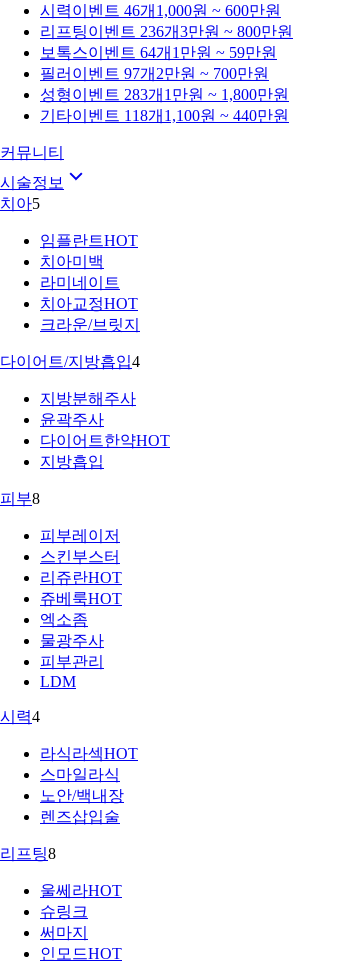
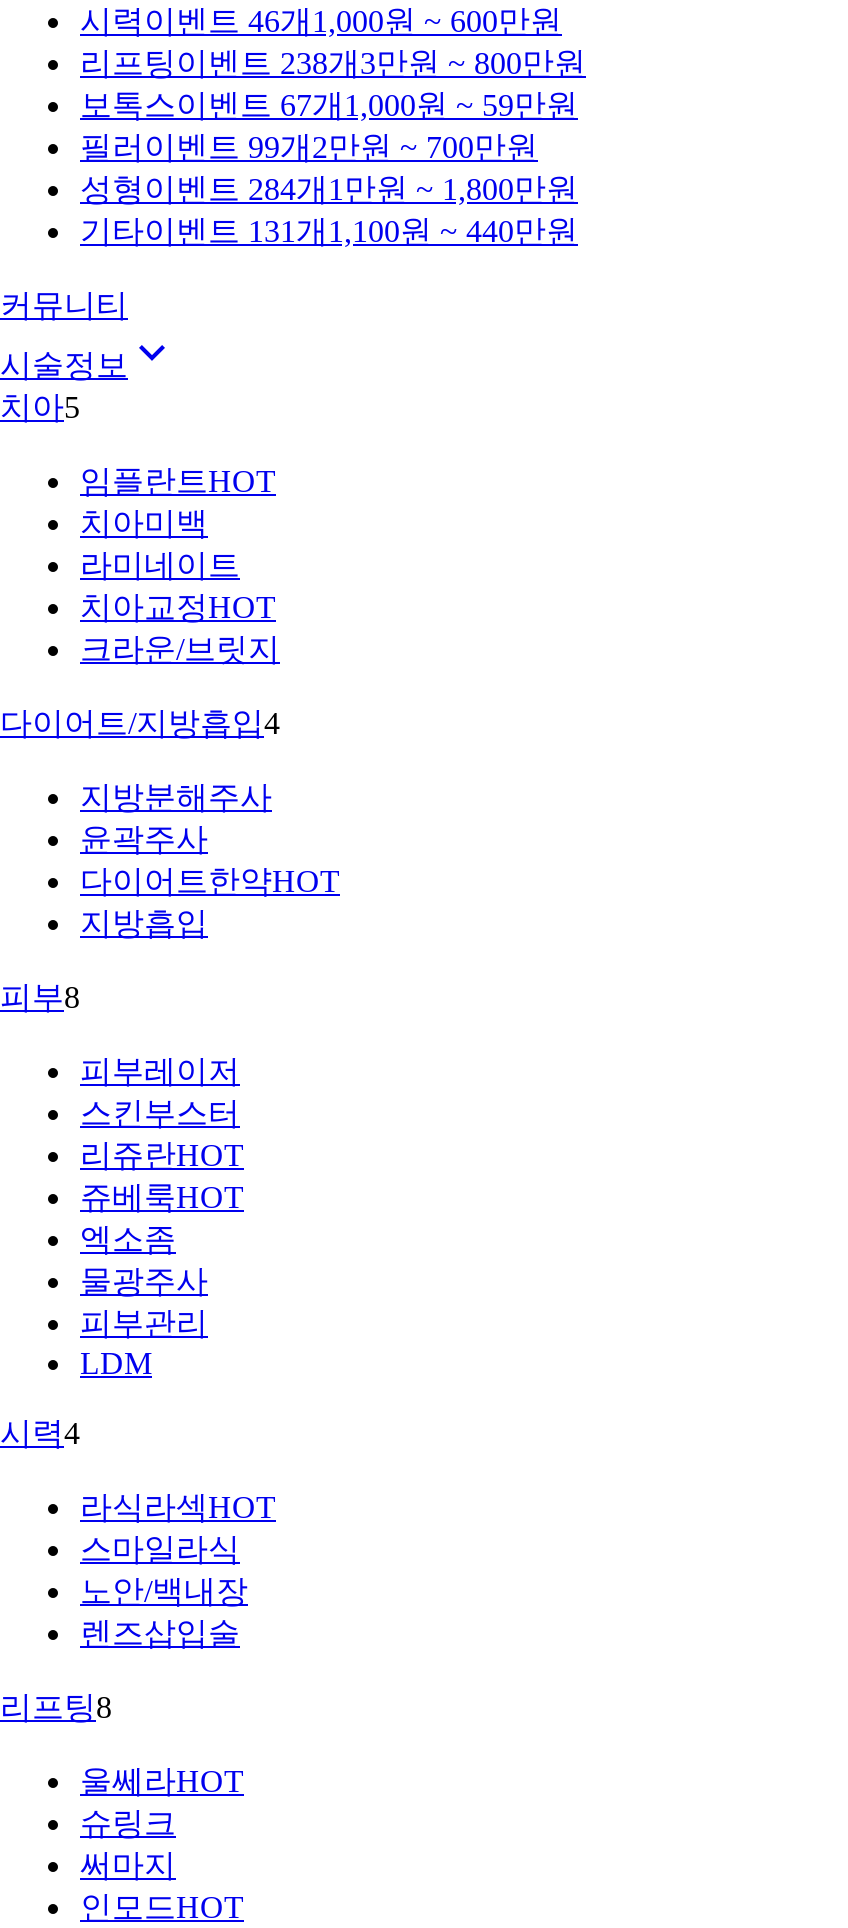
[40,23,293,40] 리프팅 이벤트 236개3만원 ~ 800만원 -> [80,46,586,80] 리프팅 이벤트 238개3만원 ~ 800만원
[40,44,277,61] 보톡스 이벤트 64개 1만원 ~ 59만원 -> [80,88,578,122] 보톡스 이벤트 67개 1,000원 ~ 59만원
[40,65,269,82] 필러 이벤트 97개2만원 ~ 700만원 -> [80,130,538,164] 필러 이벤트 99개2만원 ~ 700만원
[40,86,289,103] 성형 이벤트 283개 1만원 ~ 1,800만원 -> [80,172,578,206] 성형 이벤트 284개 1만원 ~ 1,800만원
[40,107,289,124] 기타이벤트 118개 1,100원 ~ 440만원 -> [80,214,578,248] 기타이벤트 131개 1,100원 ~ 440만원

